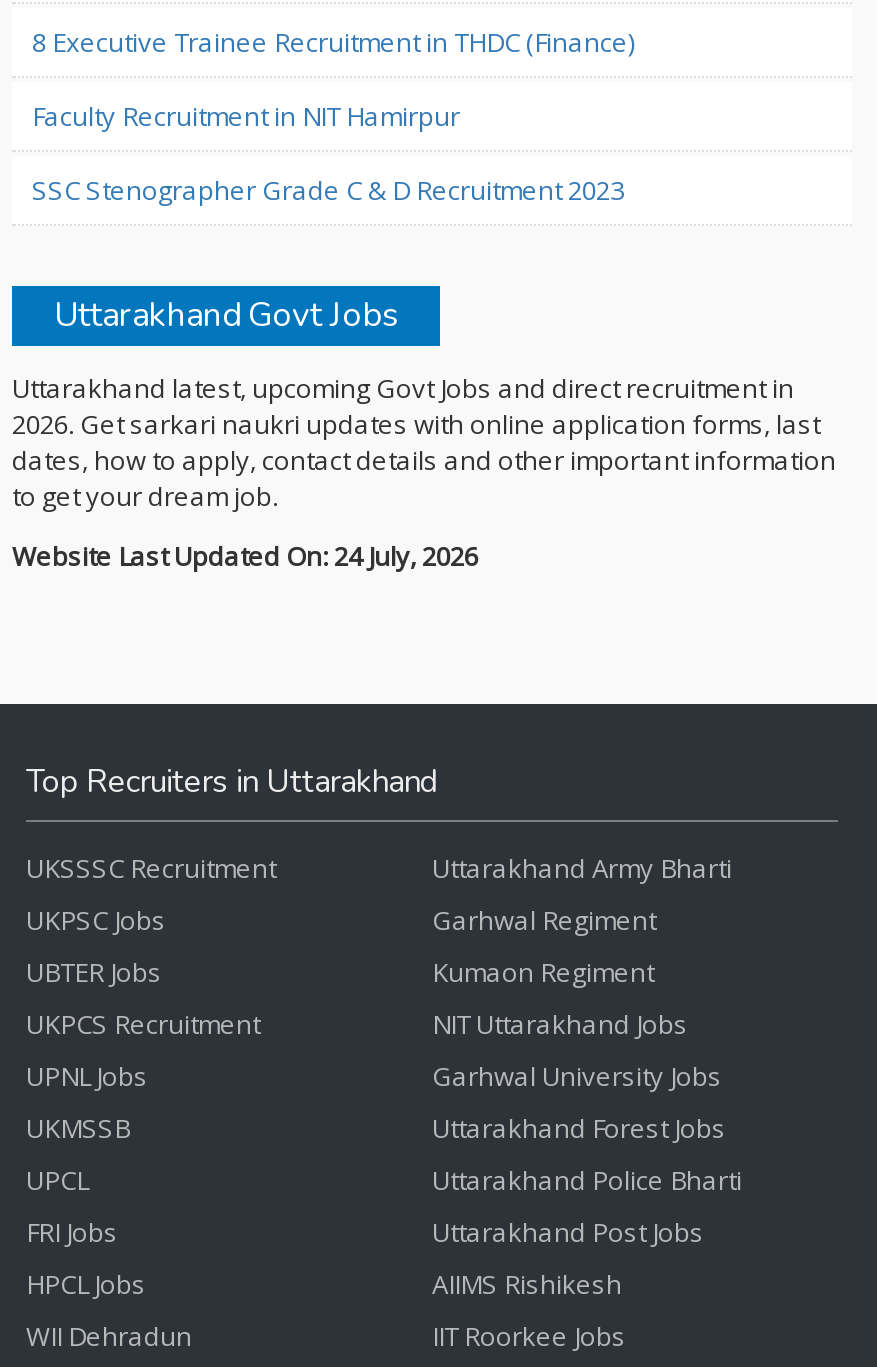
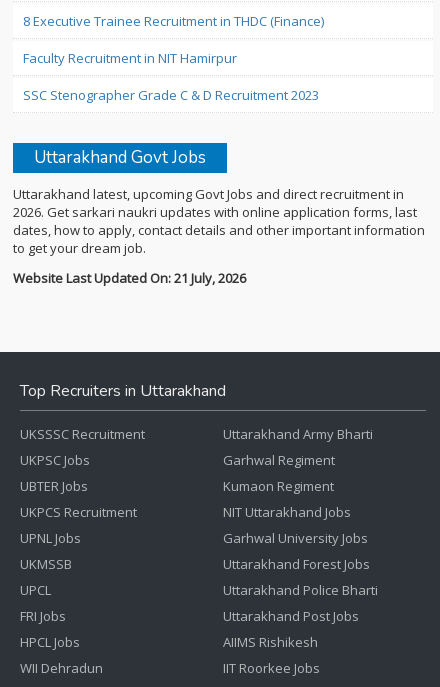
[12,538,478,574] Website Last Updated On: 24 July, 2026 -> [13,269,246,287] Website Last Updated On: 21 July, 2026

